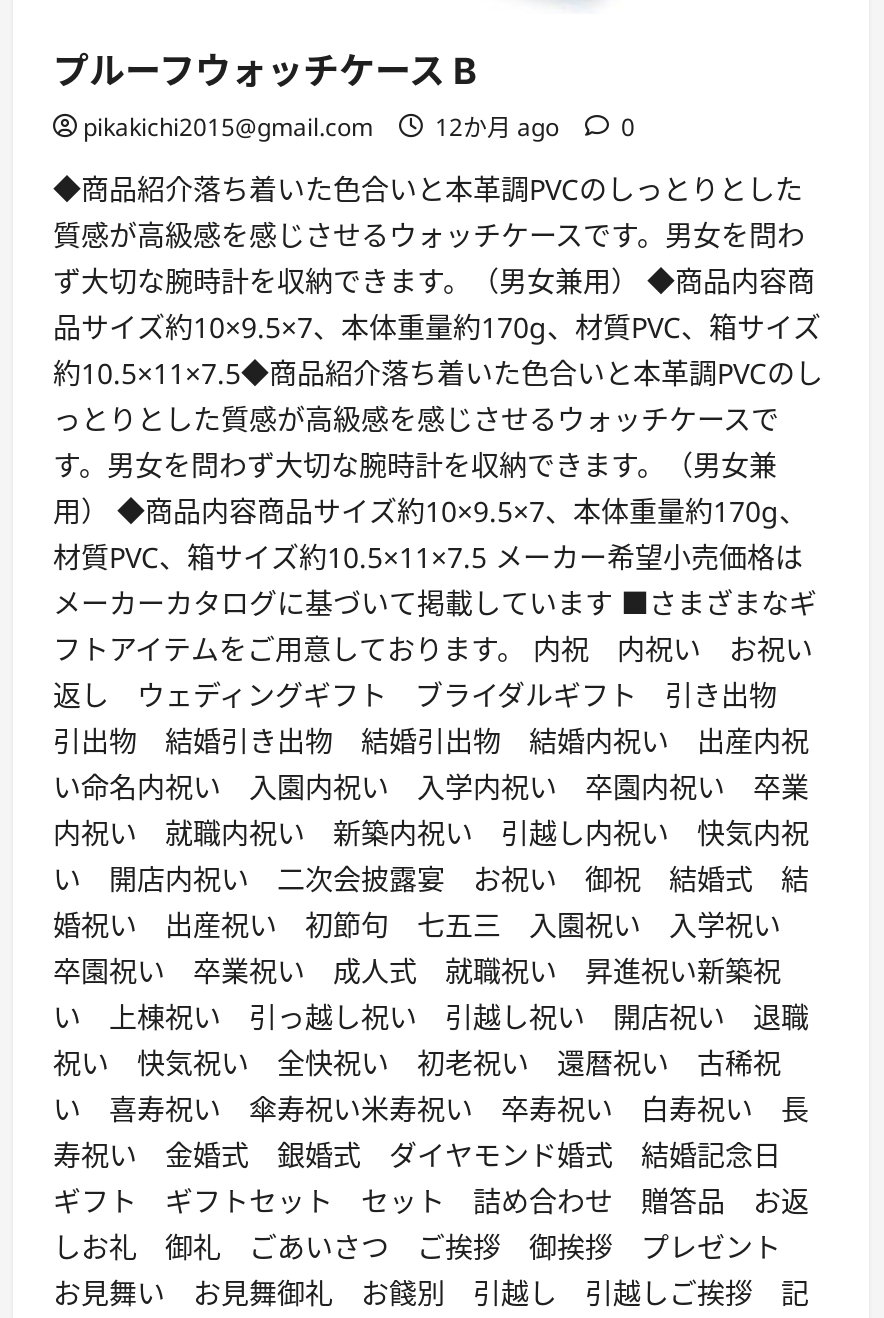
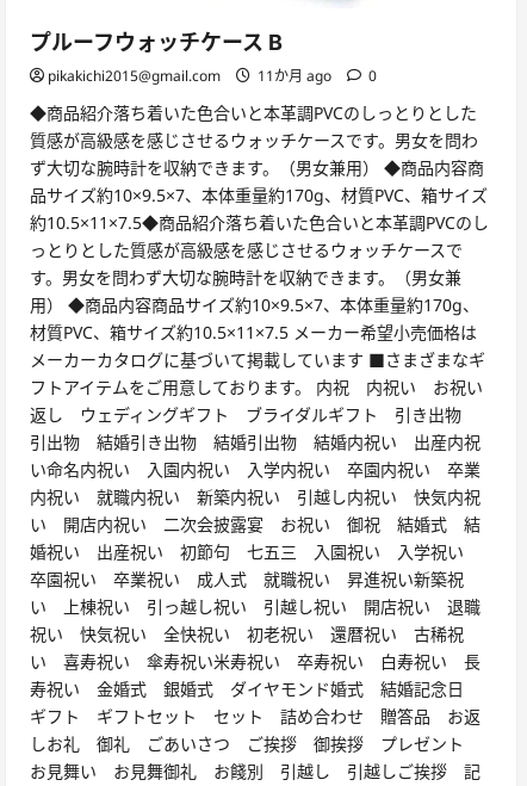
[83,110,635,144] pikakichi2015@gmail.com 12か月 ago 0 -> [48,66,377,86] pikakichi2015@gmail.com 11か月 ago 0

